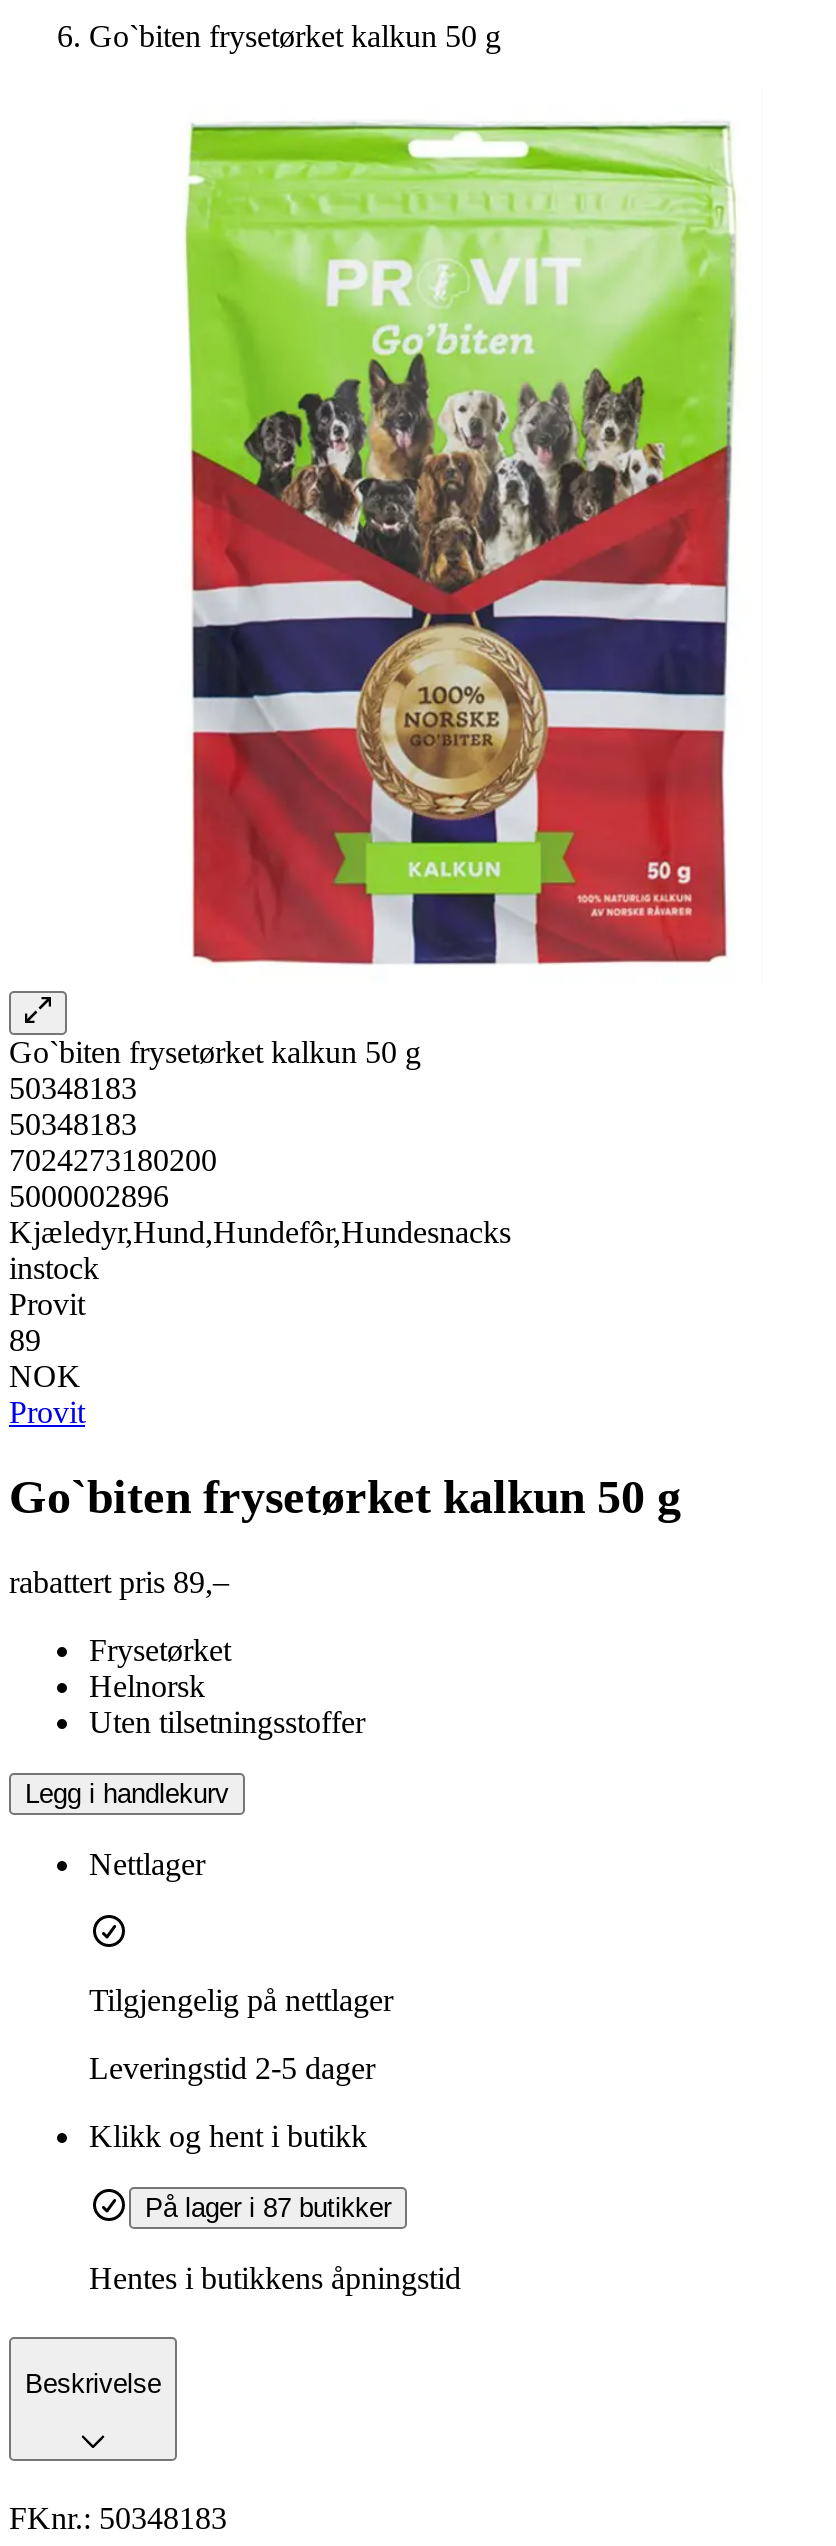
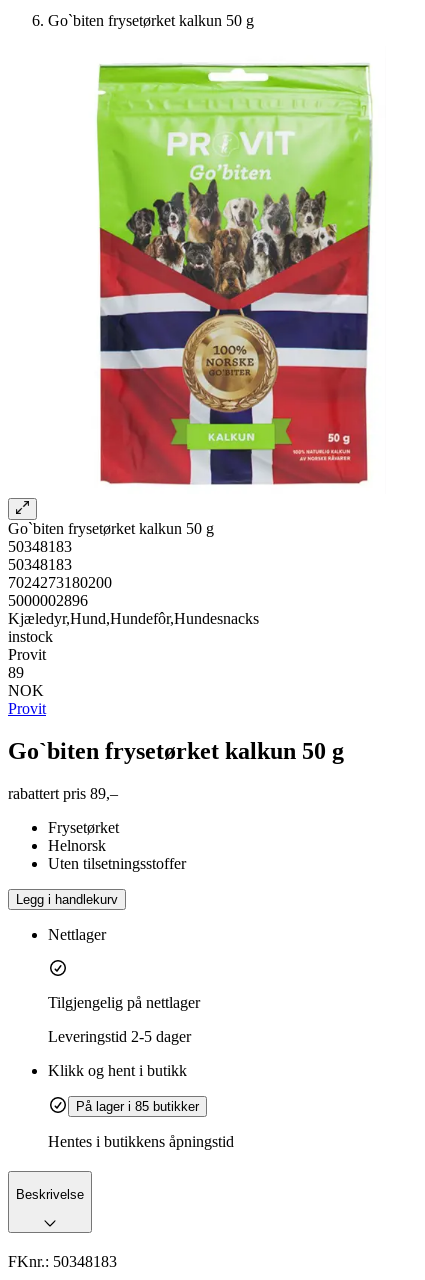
[145,2193,391,2223] På lager i 87 butikker -> [76,1099,199,1114] På lager i 85 butikker

